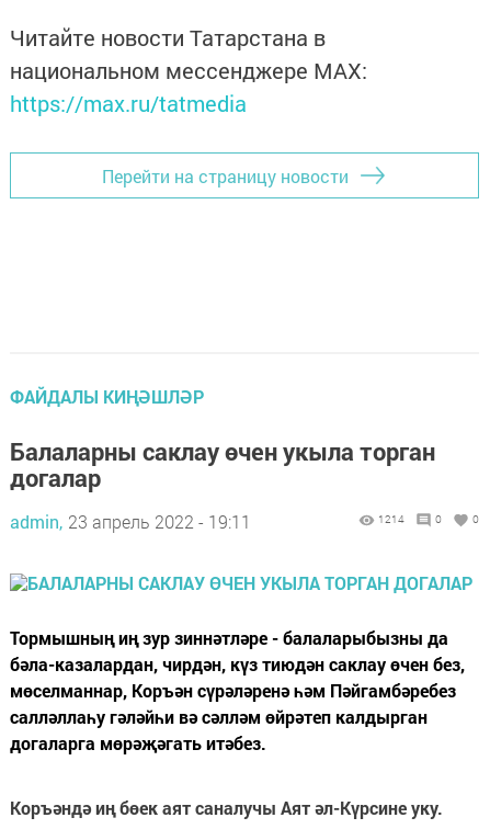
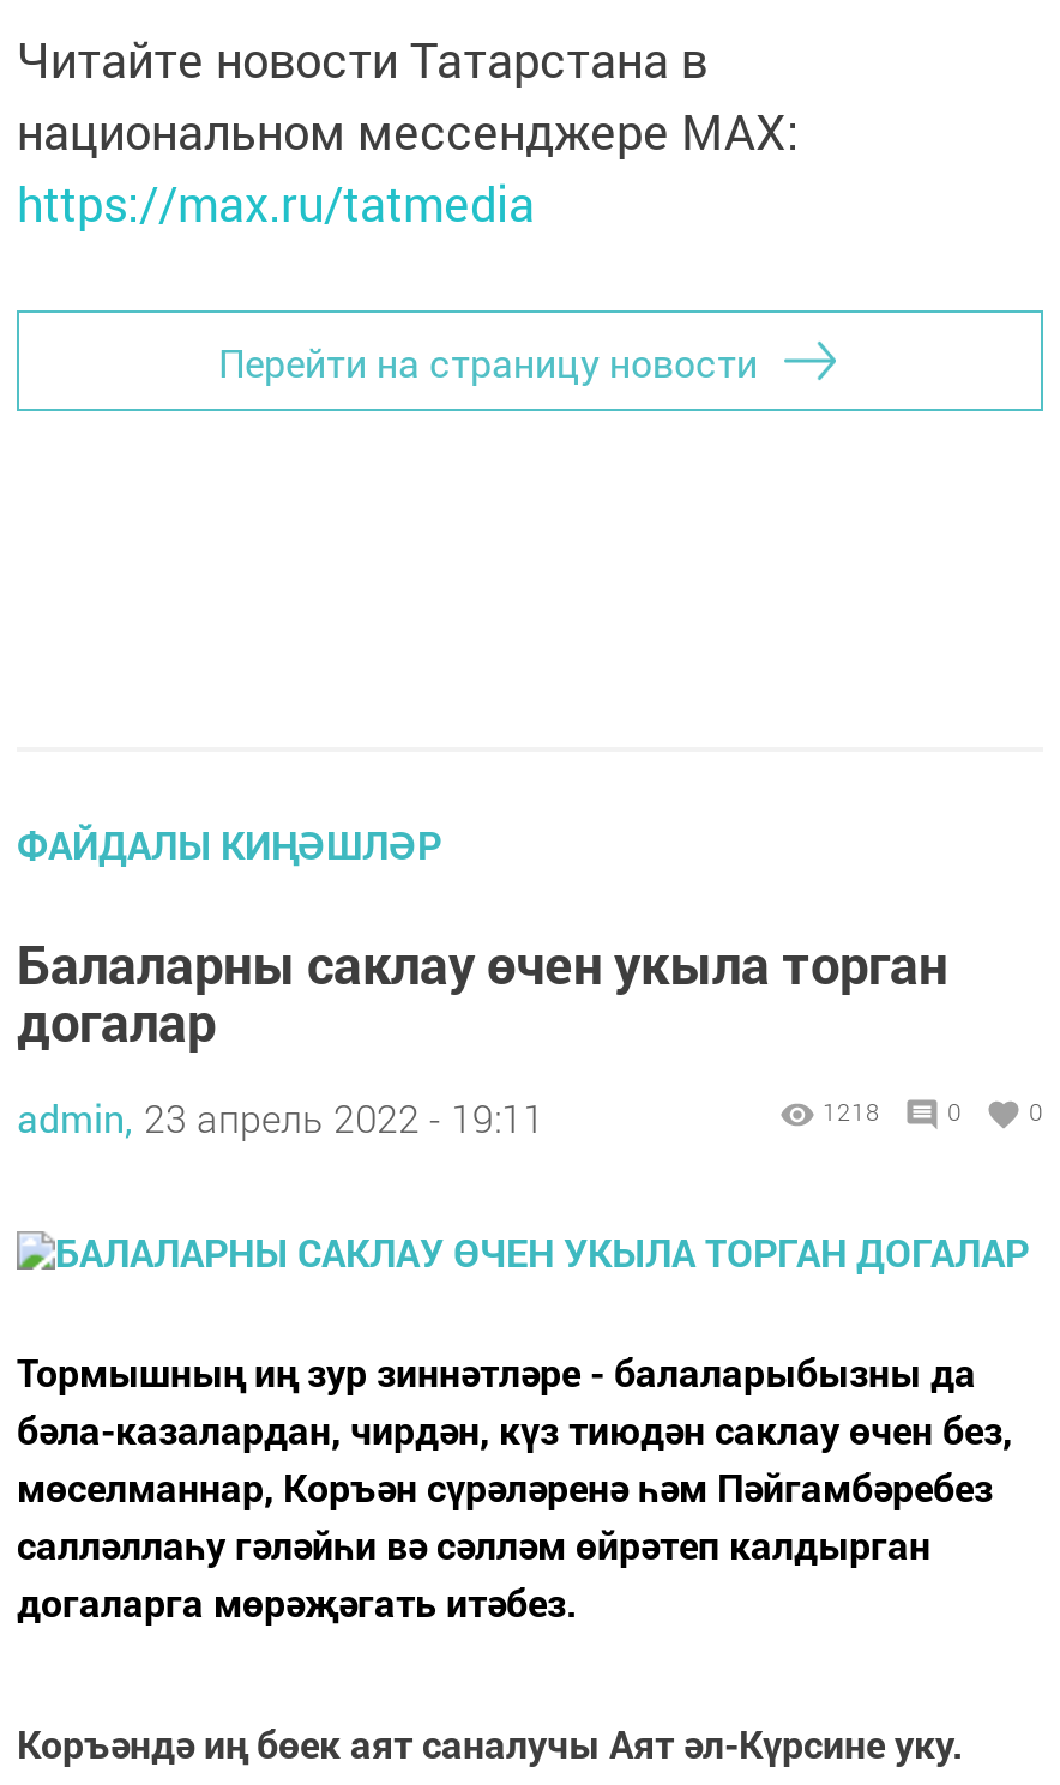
[378,512,404,527] 1214 -> [823,1098,880,1129] 1218

